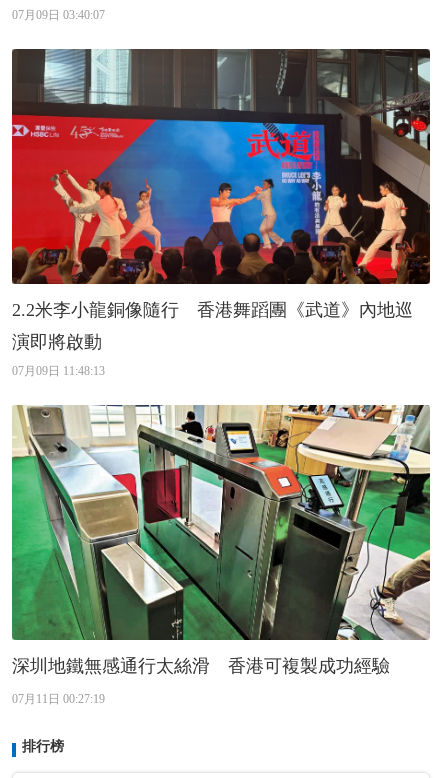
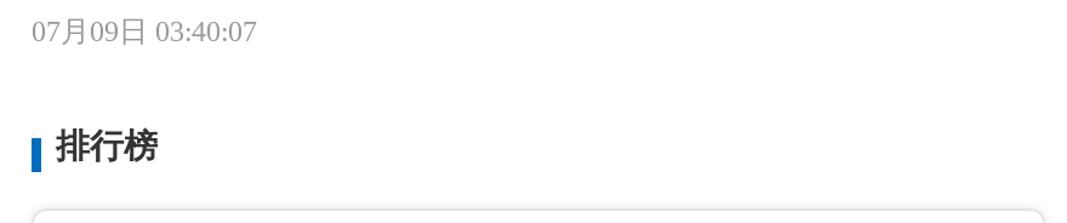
[11,48,431,378] [image] | 2.2米李小龍銅像隨行 香港舞蹈團《武道》內地巡 | 演即將啟動 | 07月09日 11:48:13 -> none
[11,404,431,706] [image] | 深圳地鐵無感通行太絲滑 香港可複製成功經驗 | 07月11日 00:27:19 -> none

